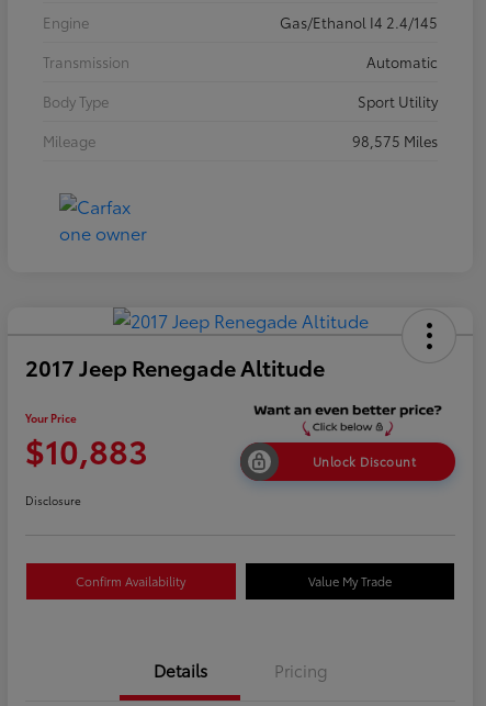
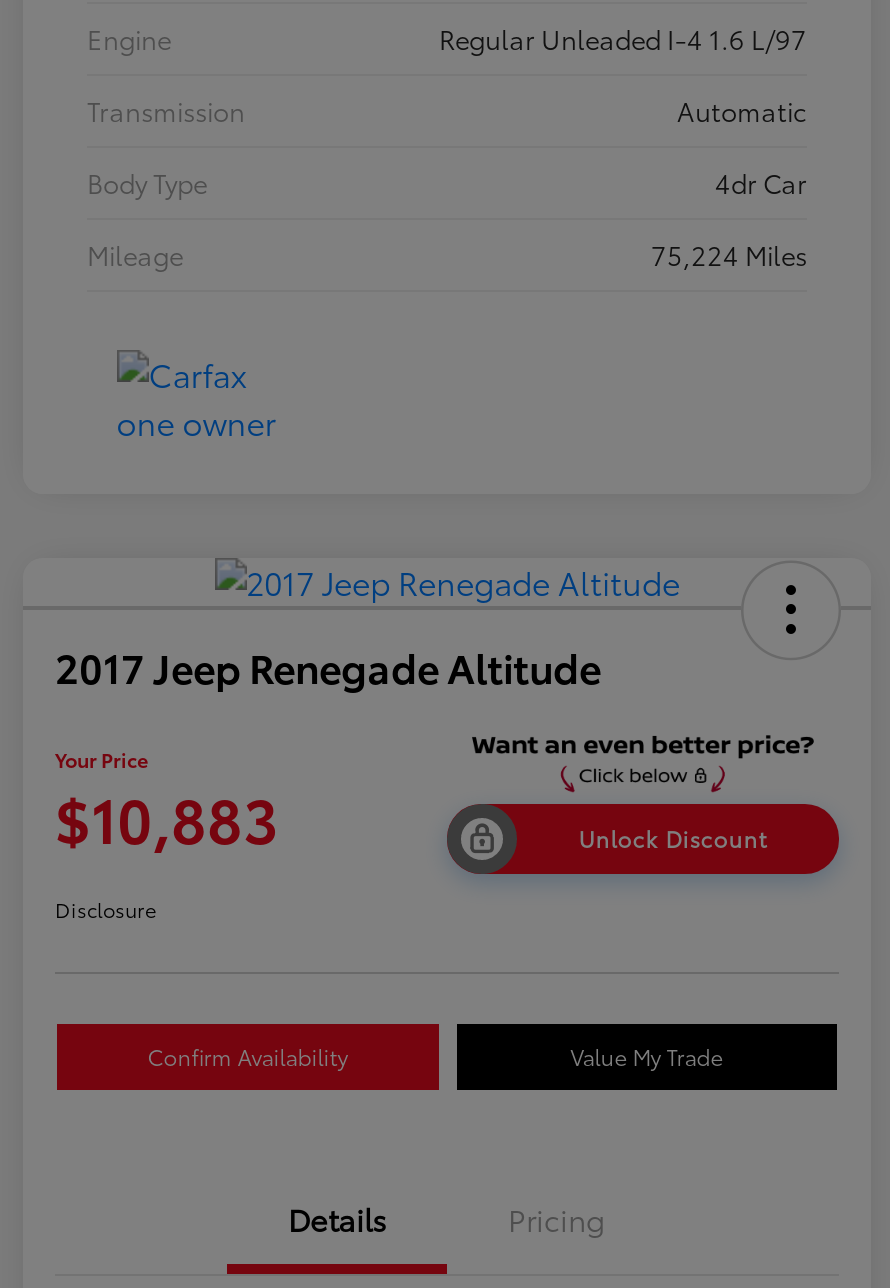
[280,12,438,32] Gas/Ethanol I4 2.4/145 -> [439,19,807,55] Regular Unleaded I-4 1.6 L/97
[358,91,438,111] Sport Utility -> [715,163,807,199] 4dr Car
[352,130,438,150] 98,575 Miles -> [651,235,807,271] 75,224 Miles

